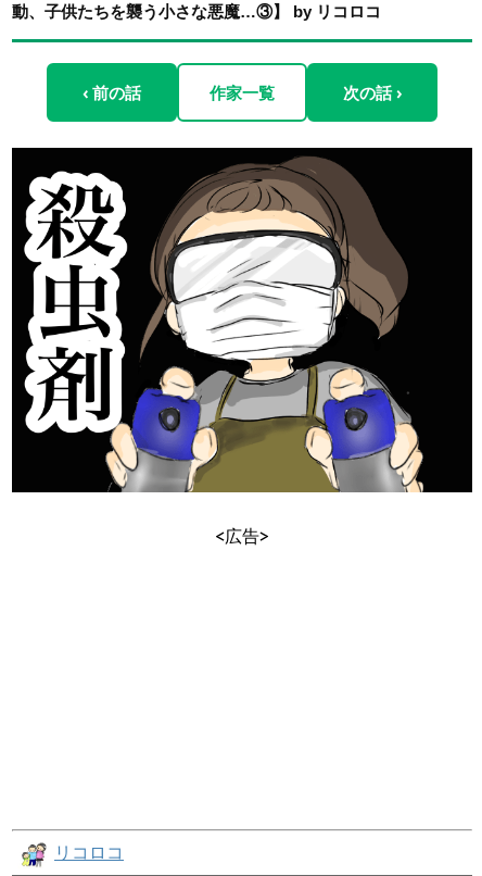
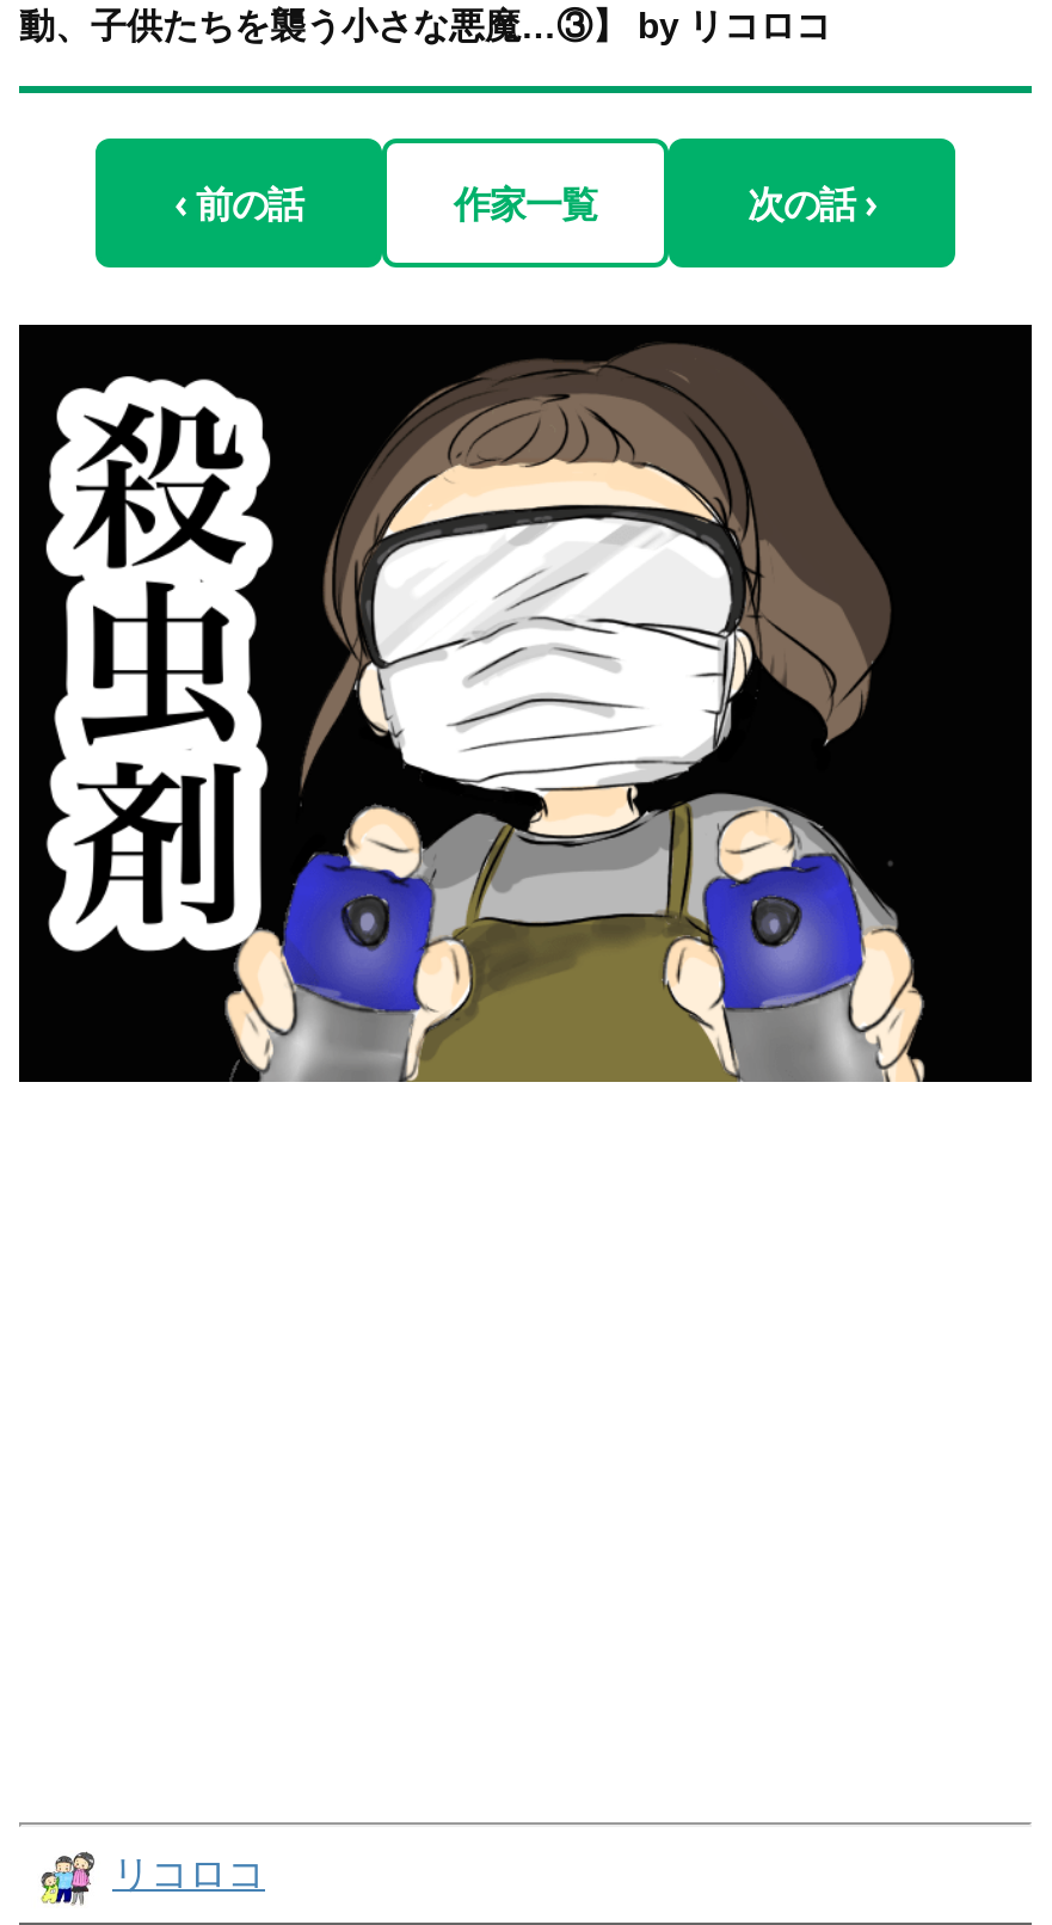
[215,525,269,546] <広告> -> none

